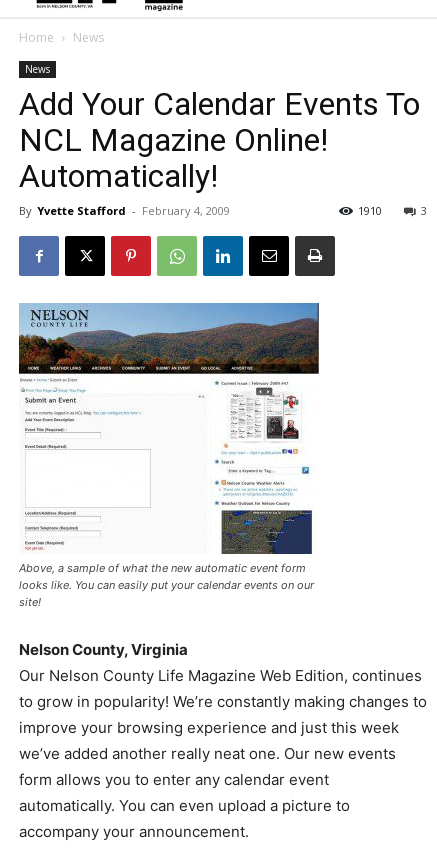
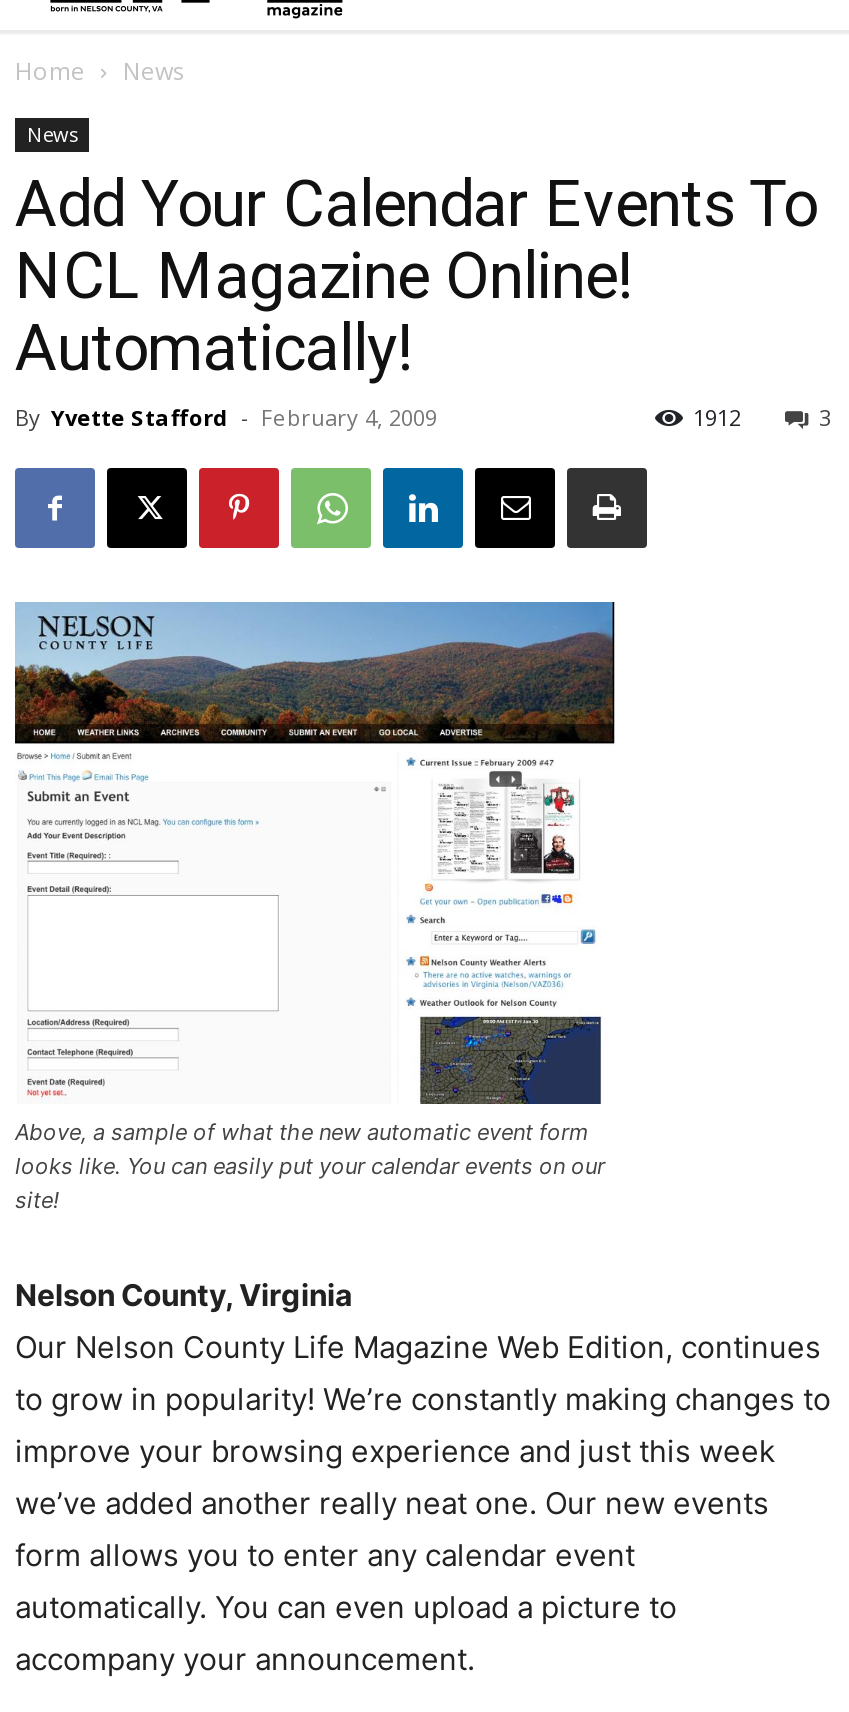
[358,203,382,218] 1910 -> [693,402,741,432] 1912

